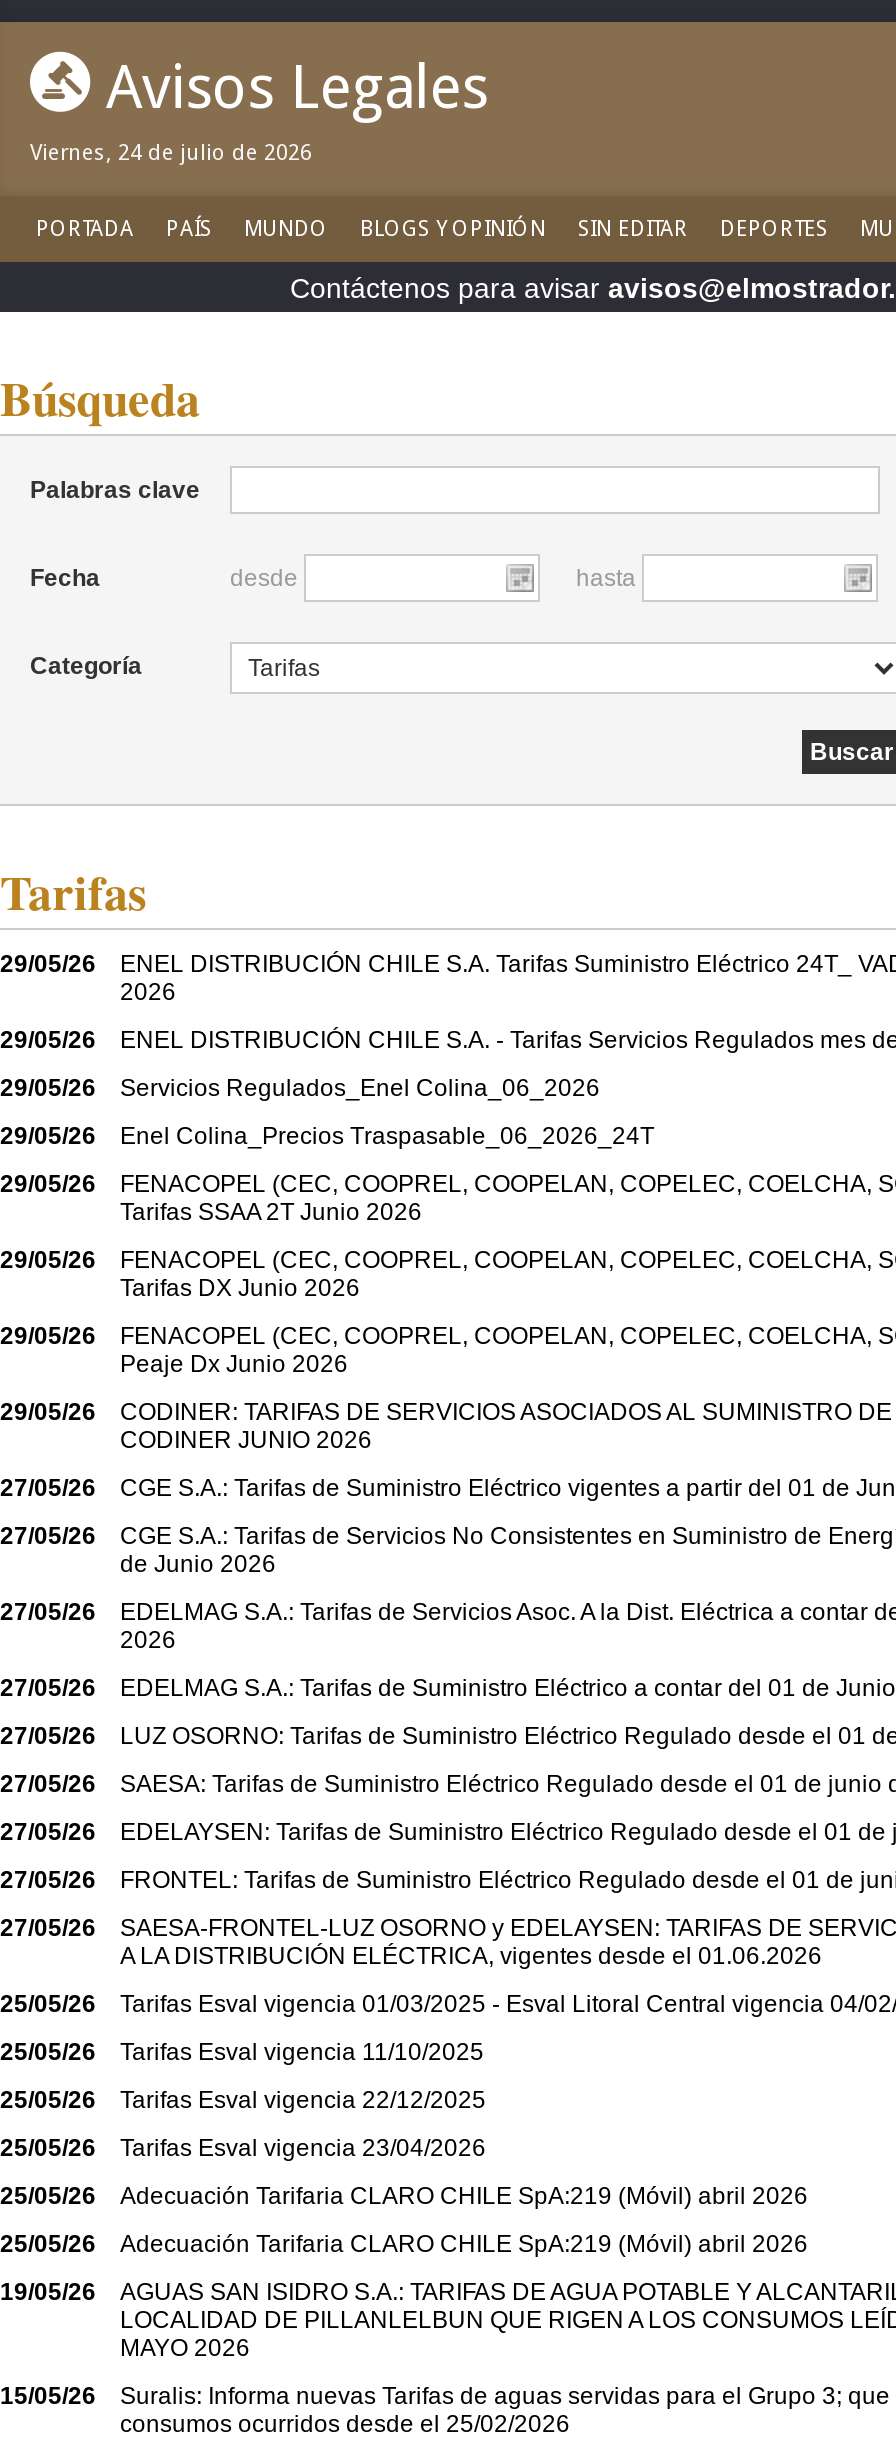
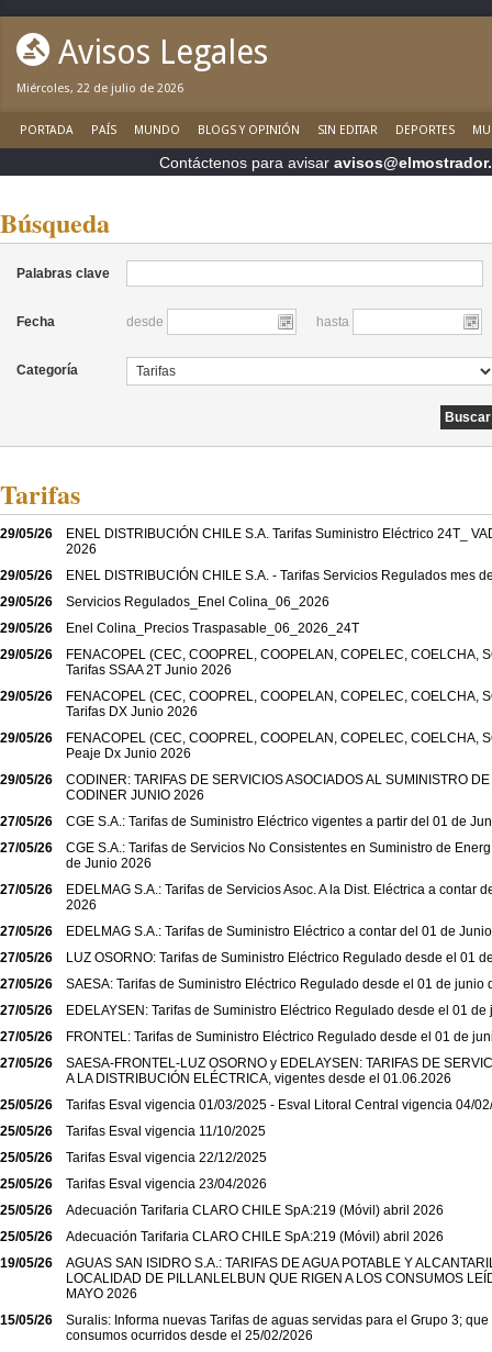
[30,140,312,166] Viernes, 24 de julio de 2026 -> [16,81,183,96] Miércoles, 22 de julio de 2026

